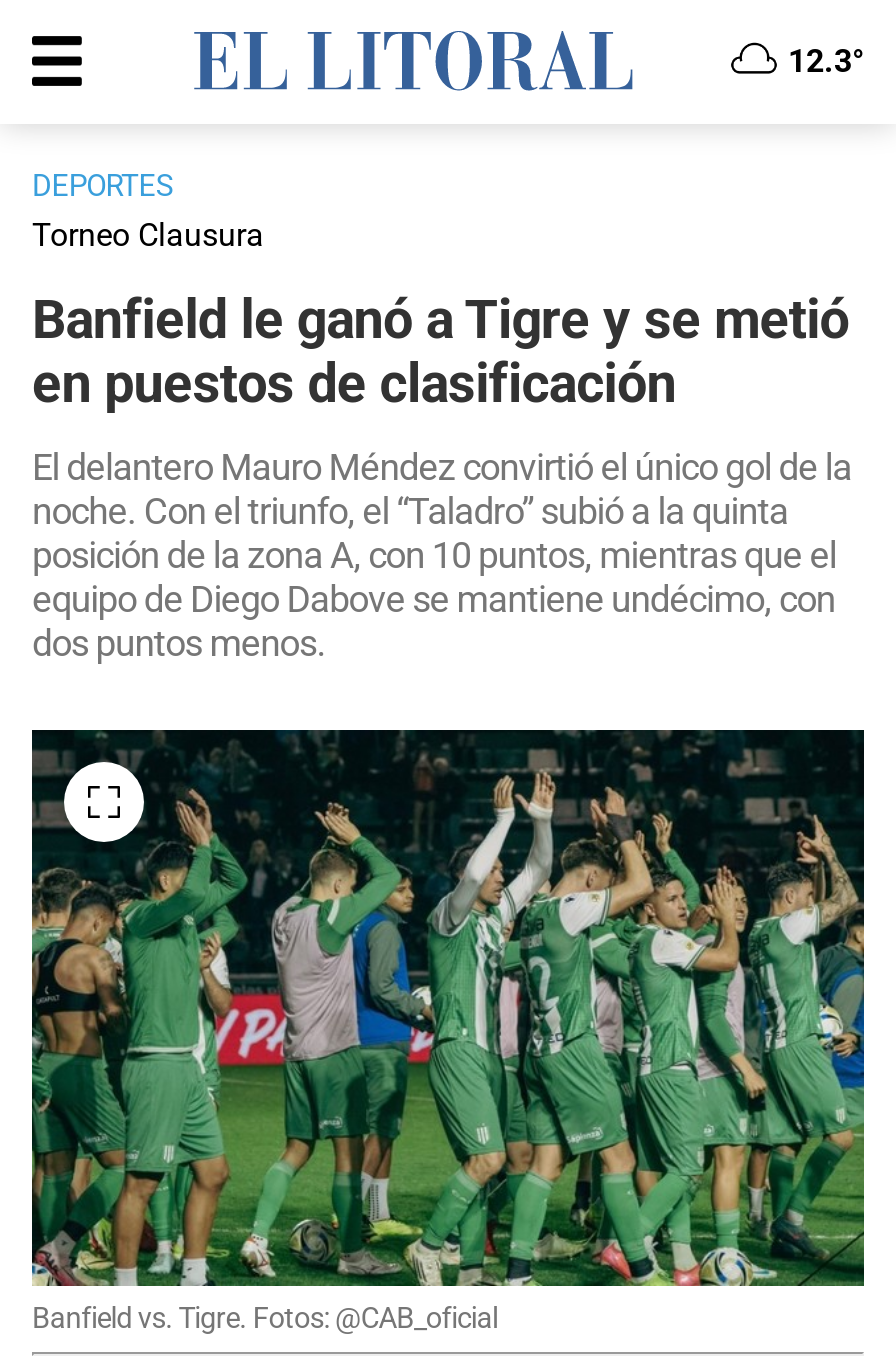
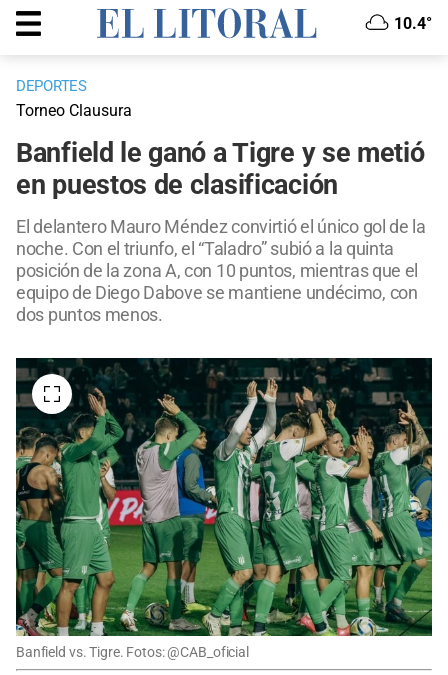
[788,41,864,79] 12.3° -> [394,13,432,32] 10.4°

